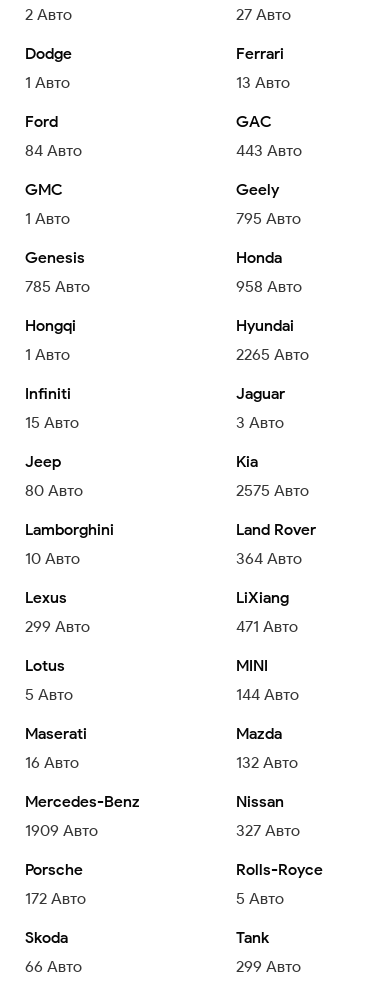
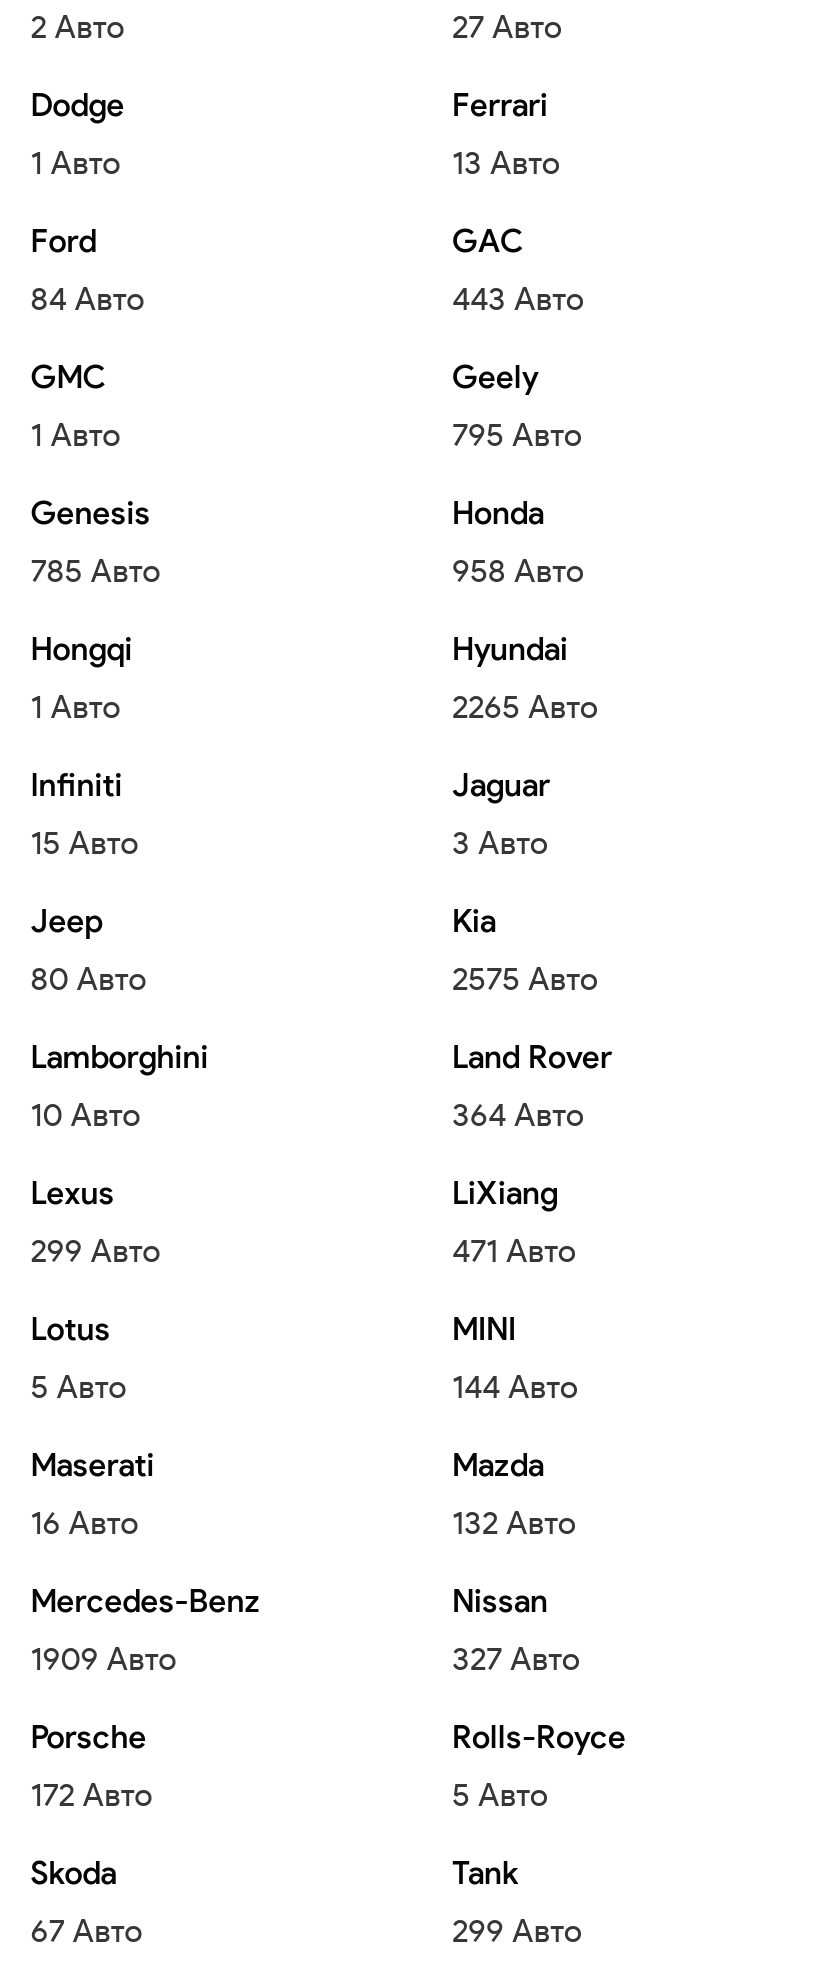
[25,957,82,976] 66 Авто -> [31,1912,143,1950] 67 Авто

